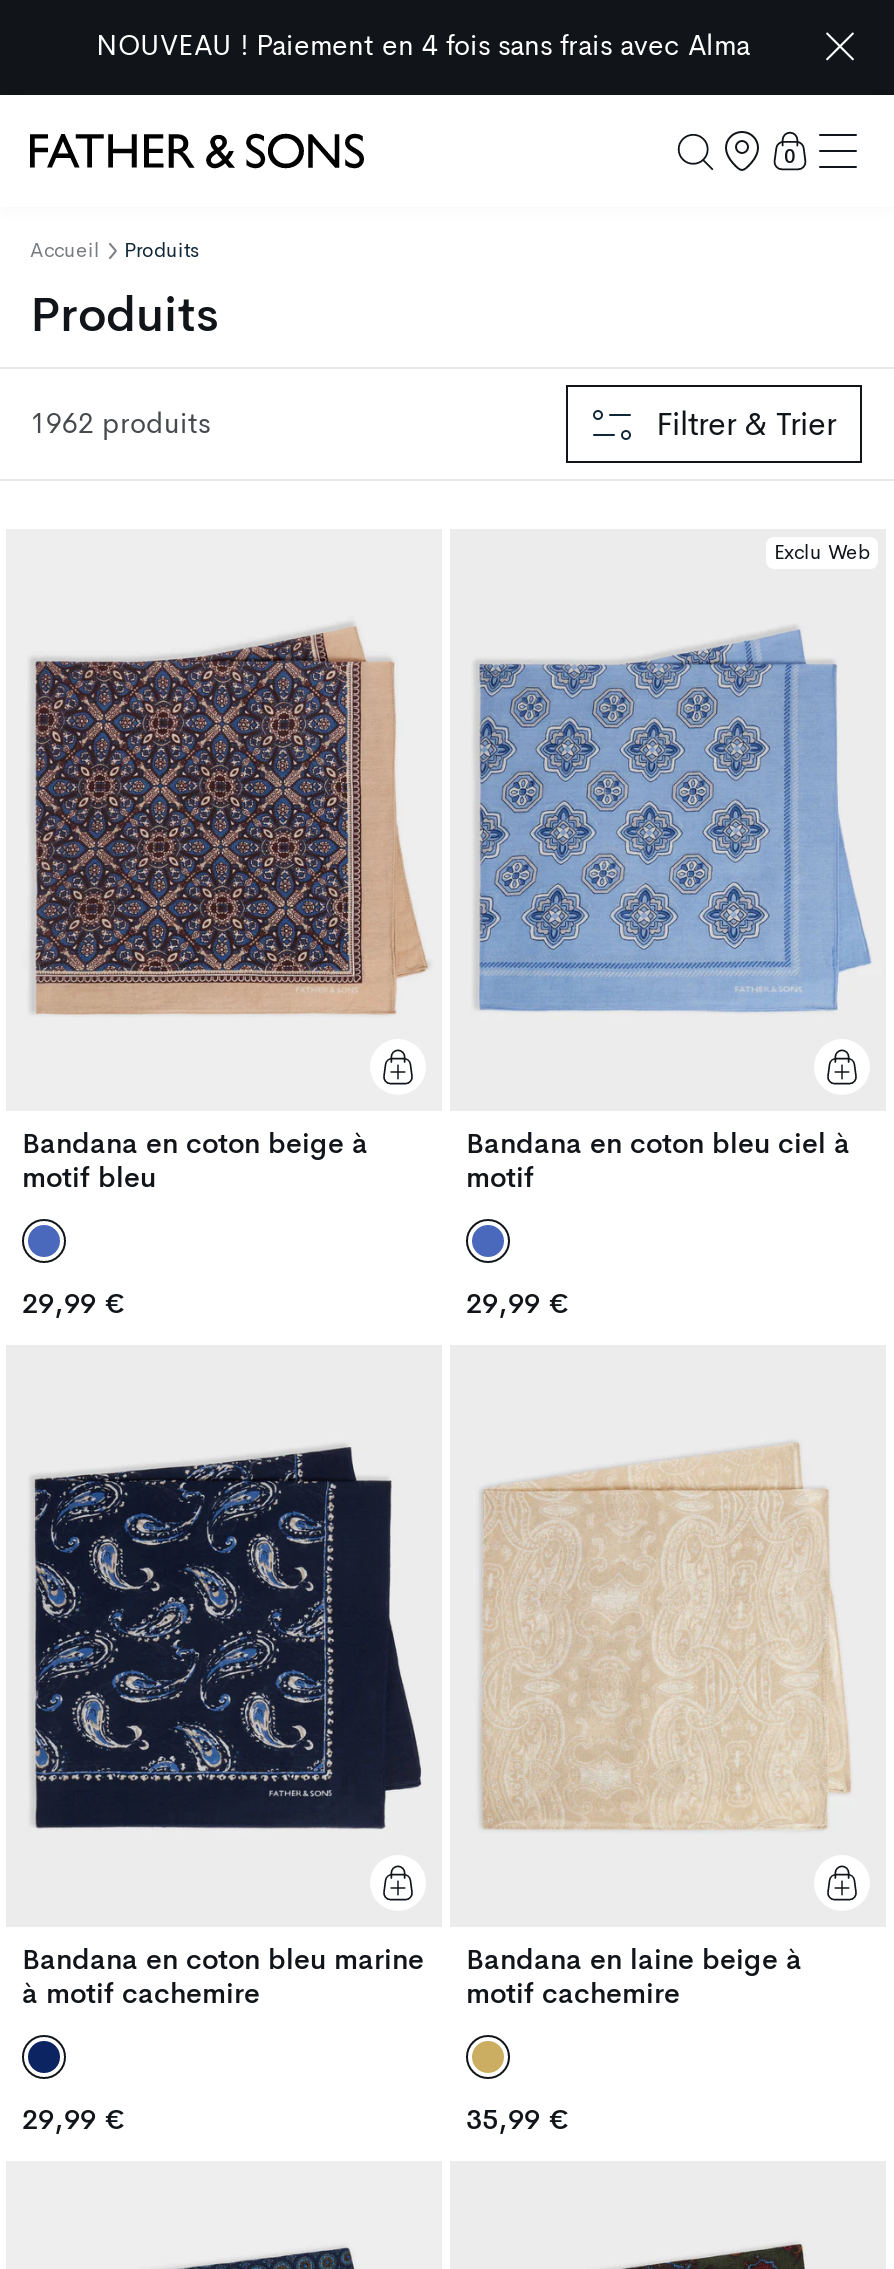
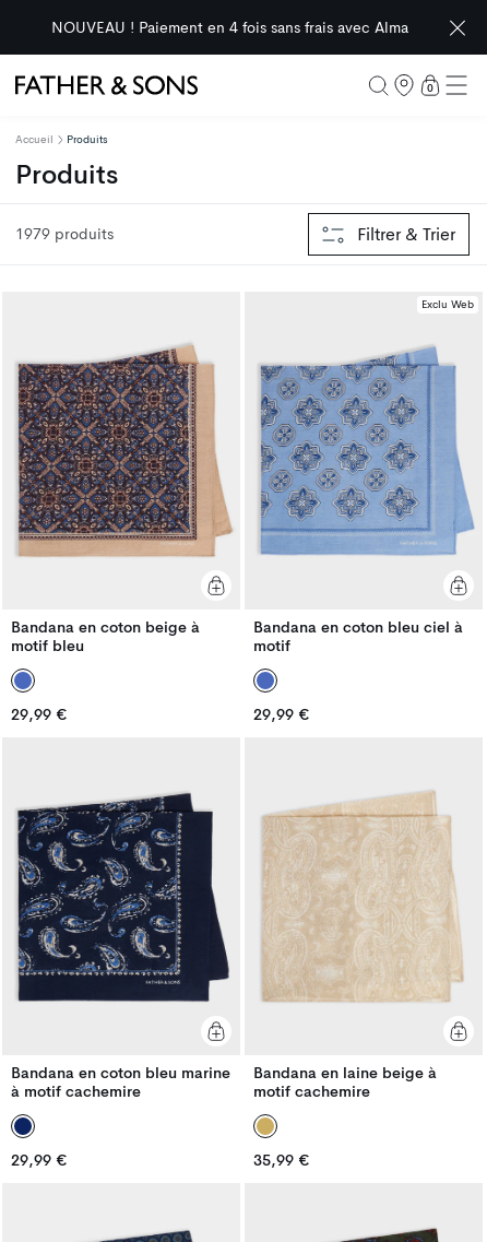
[30,405,210,441] 1962 produits -> [15,224,114,244] 1979 produits

